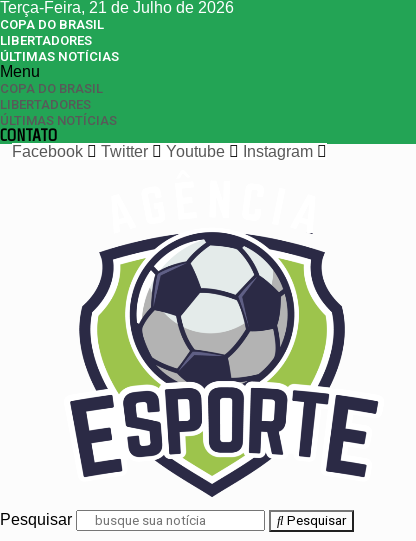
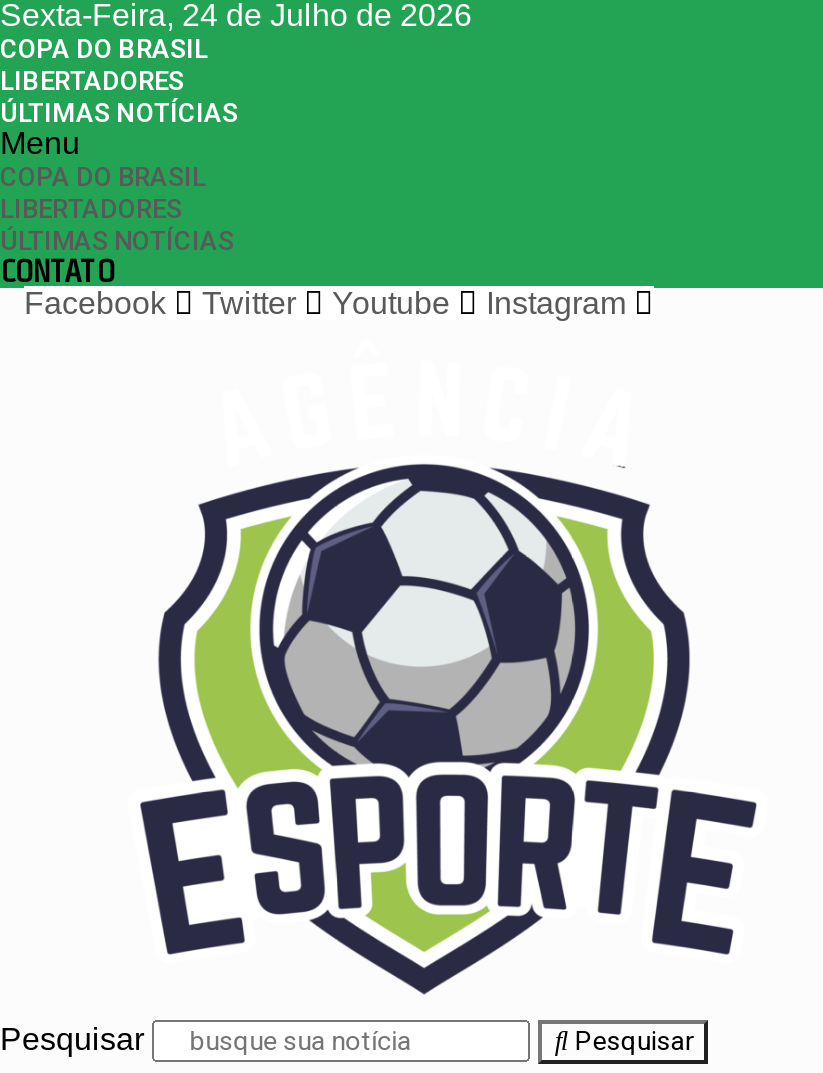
[0,0,234,16] Terça-Feira, 21 de Julho de 2026 -> [0,0,472,32] Sexta-Feira, 24 de Julho de 2026

